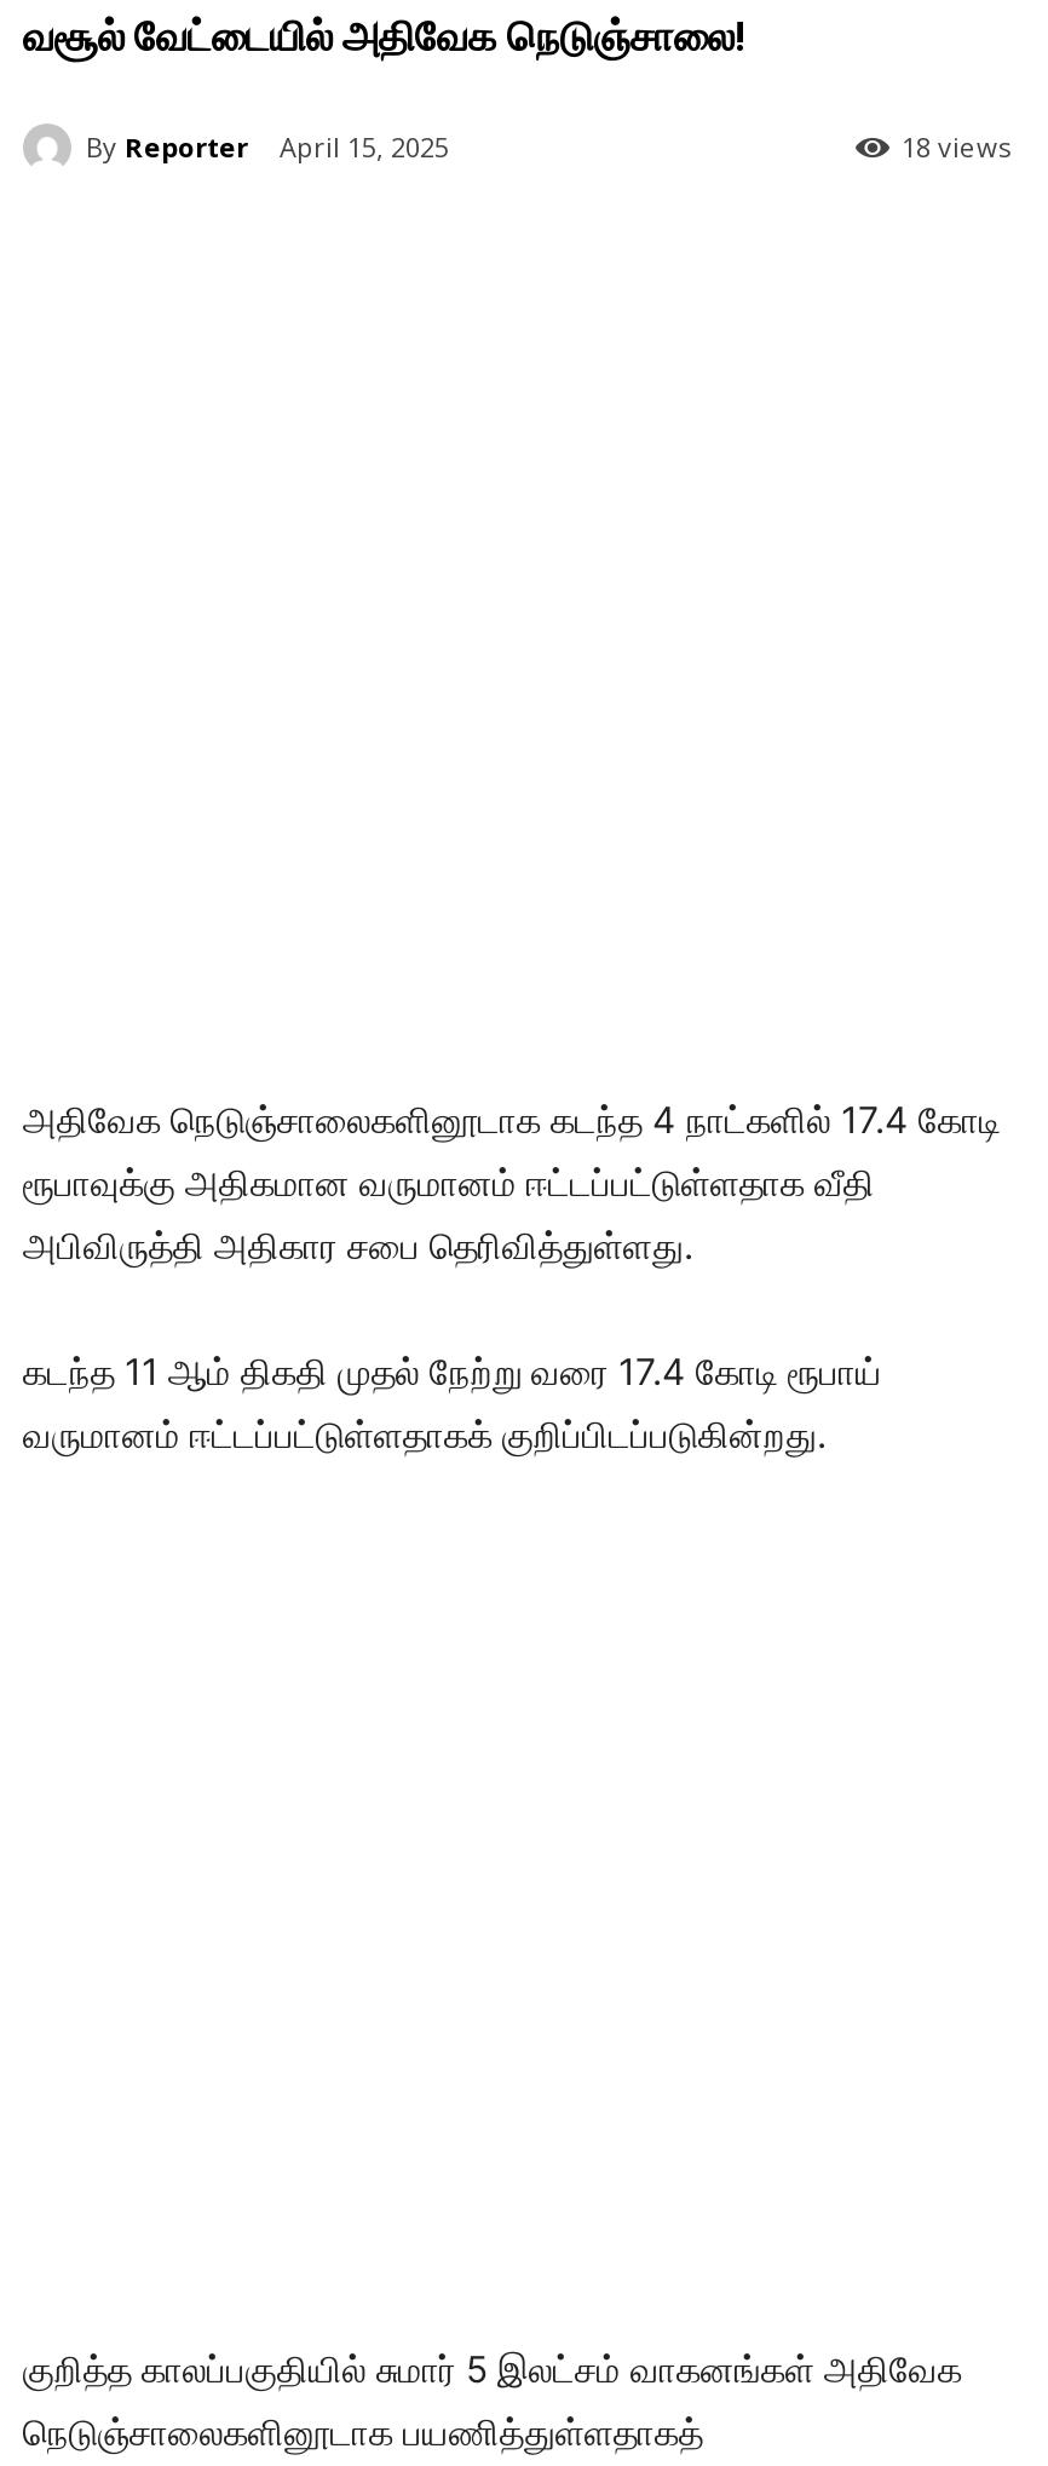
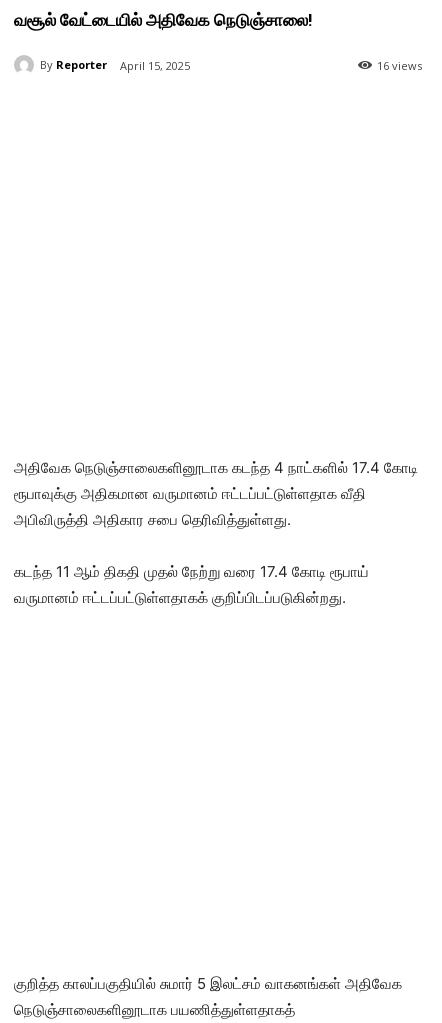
[902,129,1010,165] 18 views -> [377,58,422,73] 16 views

